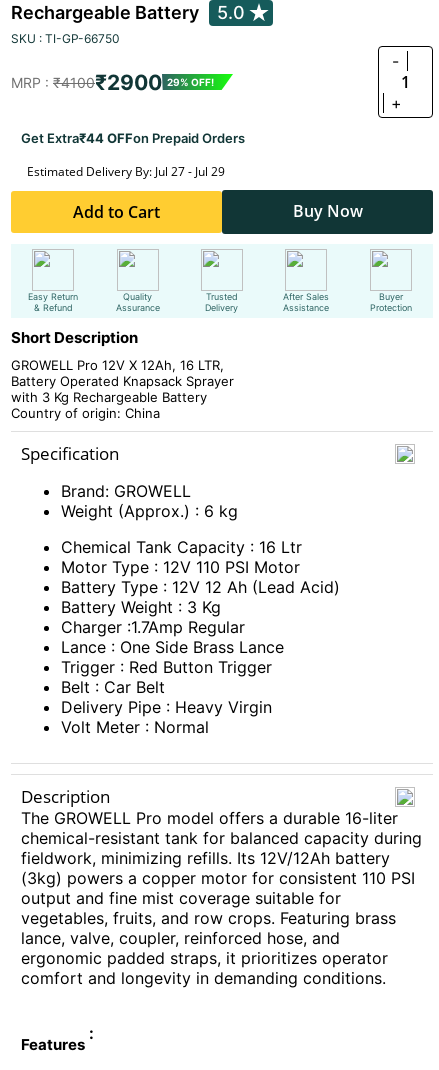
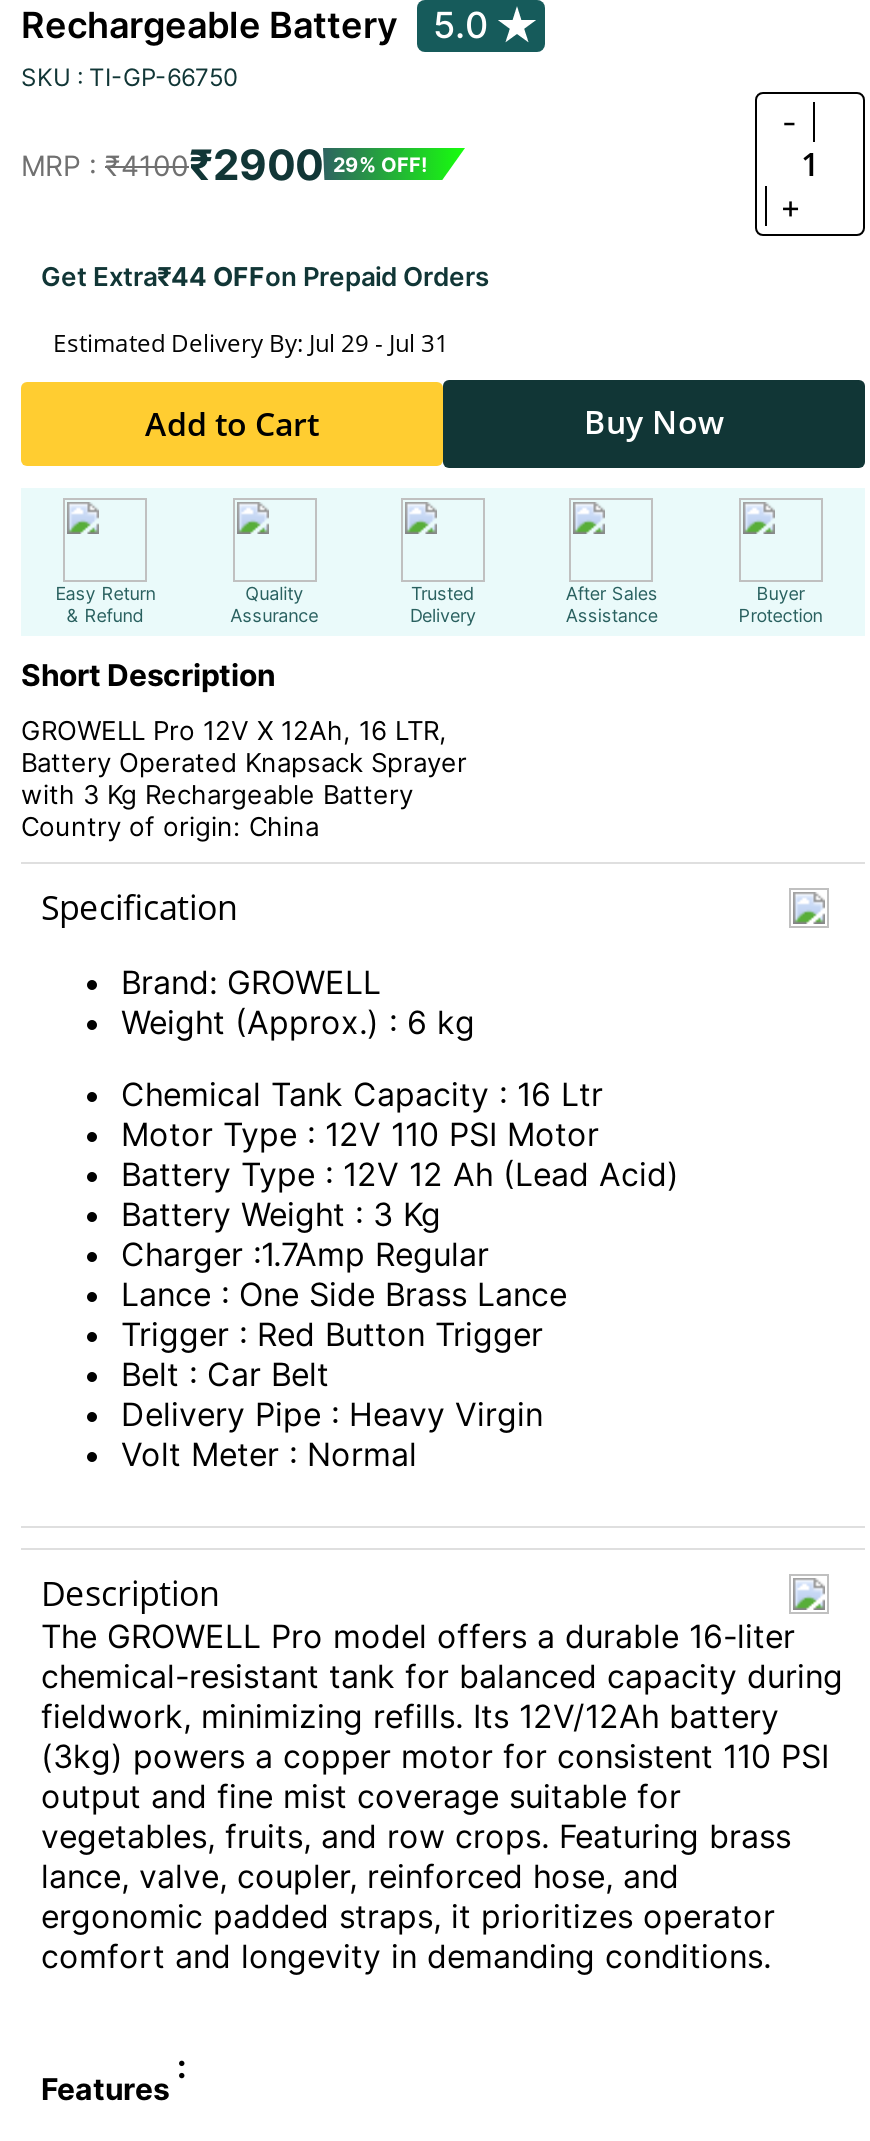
[27,163,225,180] Estimated Delivery By: Jul 27 - Jul 29 -> [53,326,449,360] Estimated Delivery By: Jul 29 - Jul 31

